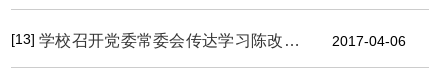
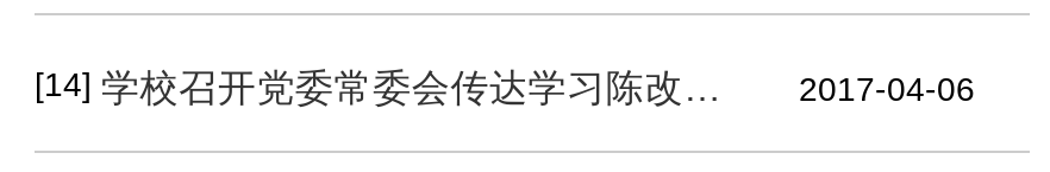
[11,31,39,47] [13] -> [35,66,101,104] [14]

